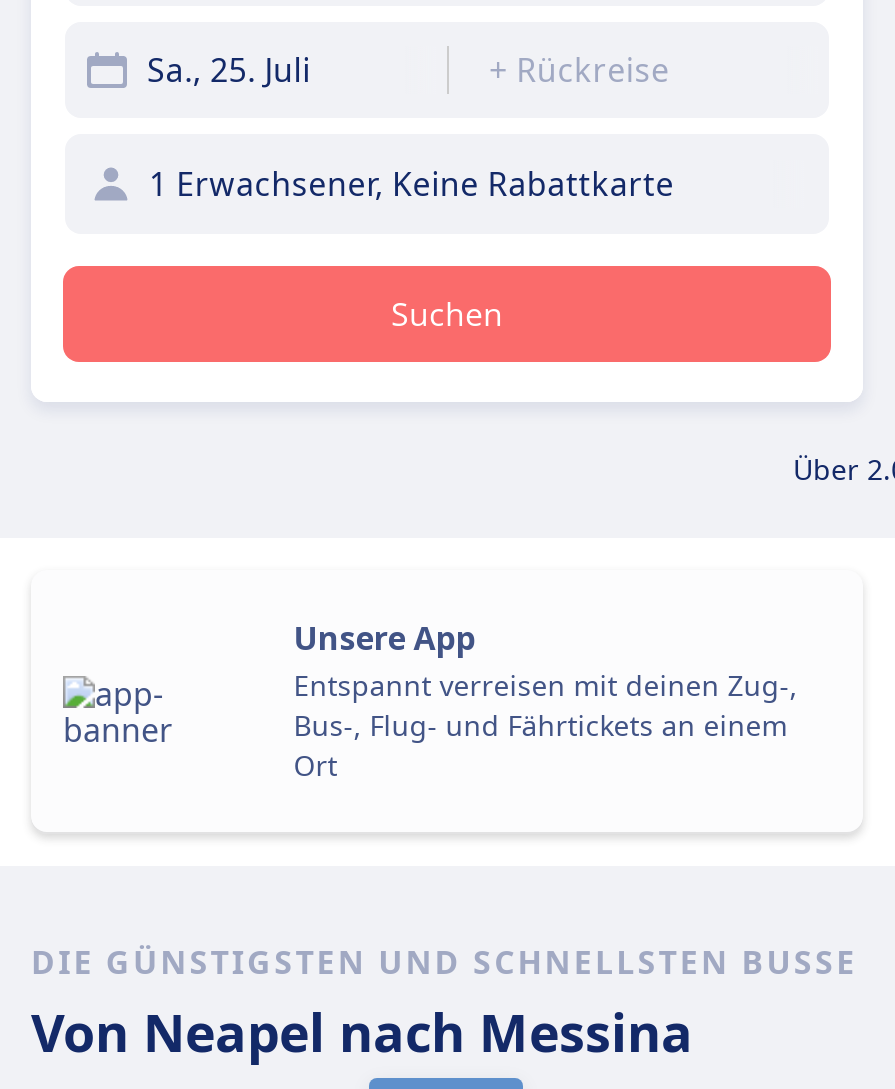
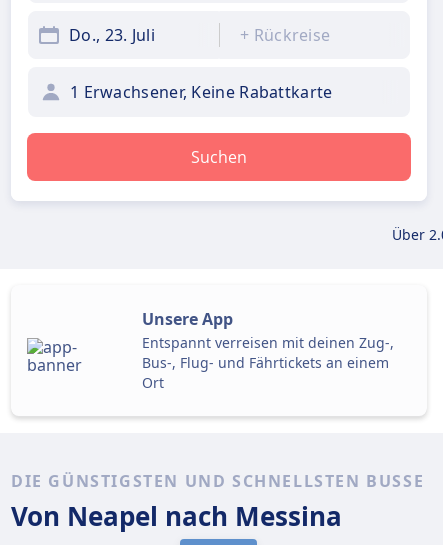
[147,48,311,92] Sa., 25. Juli -> [69,24,155,46] Do., 23. Juli

